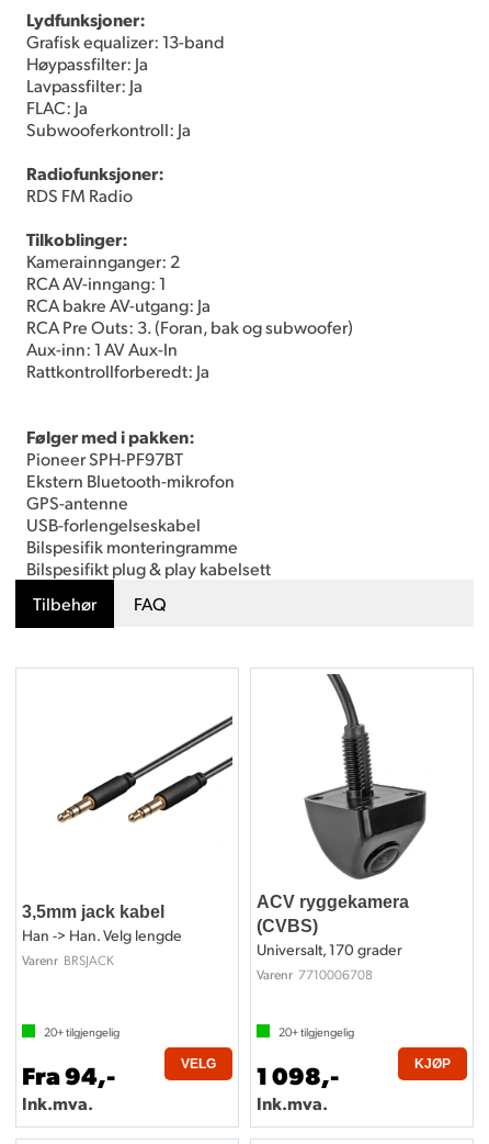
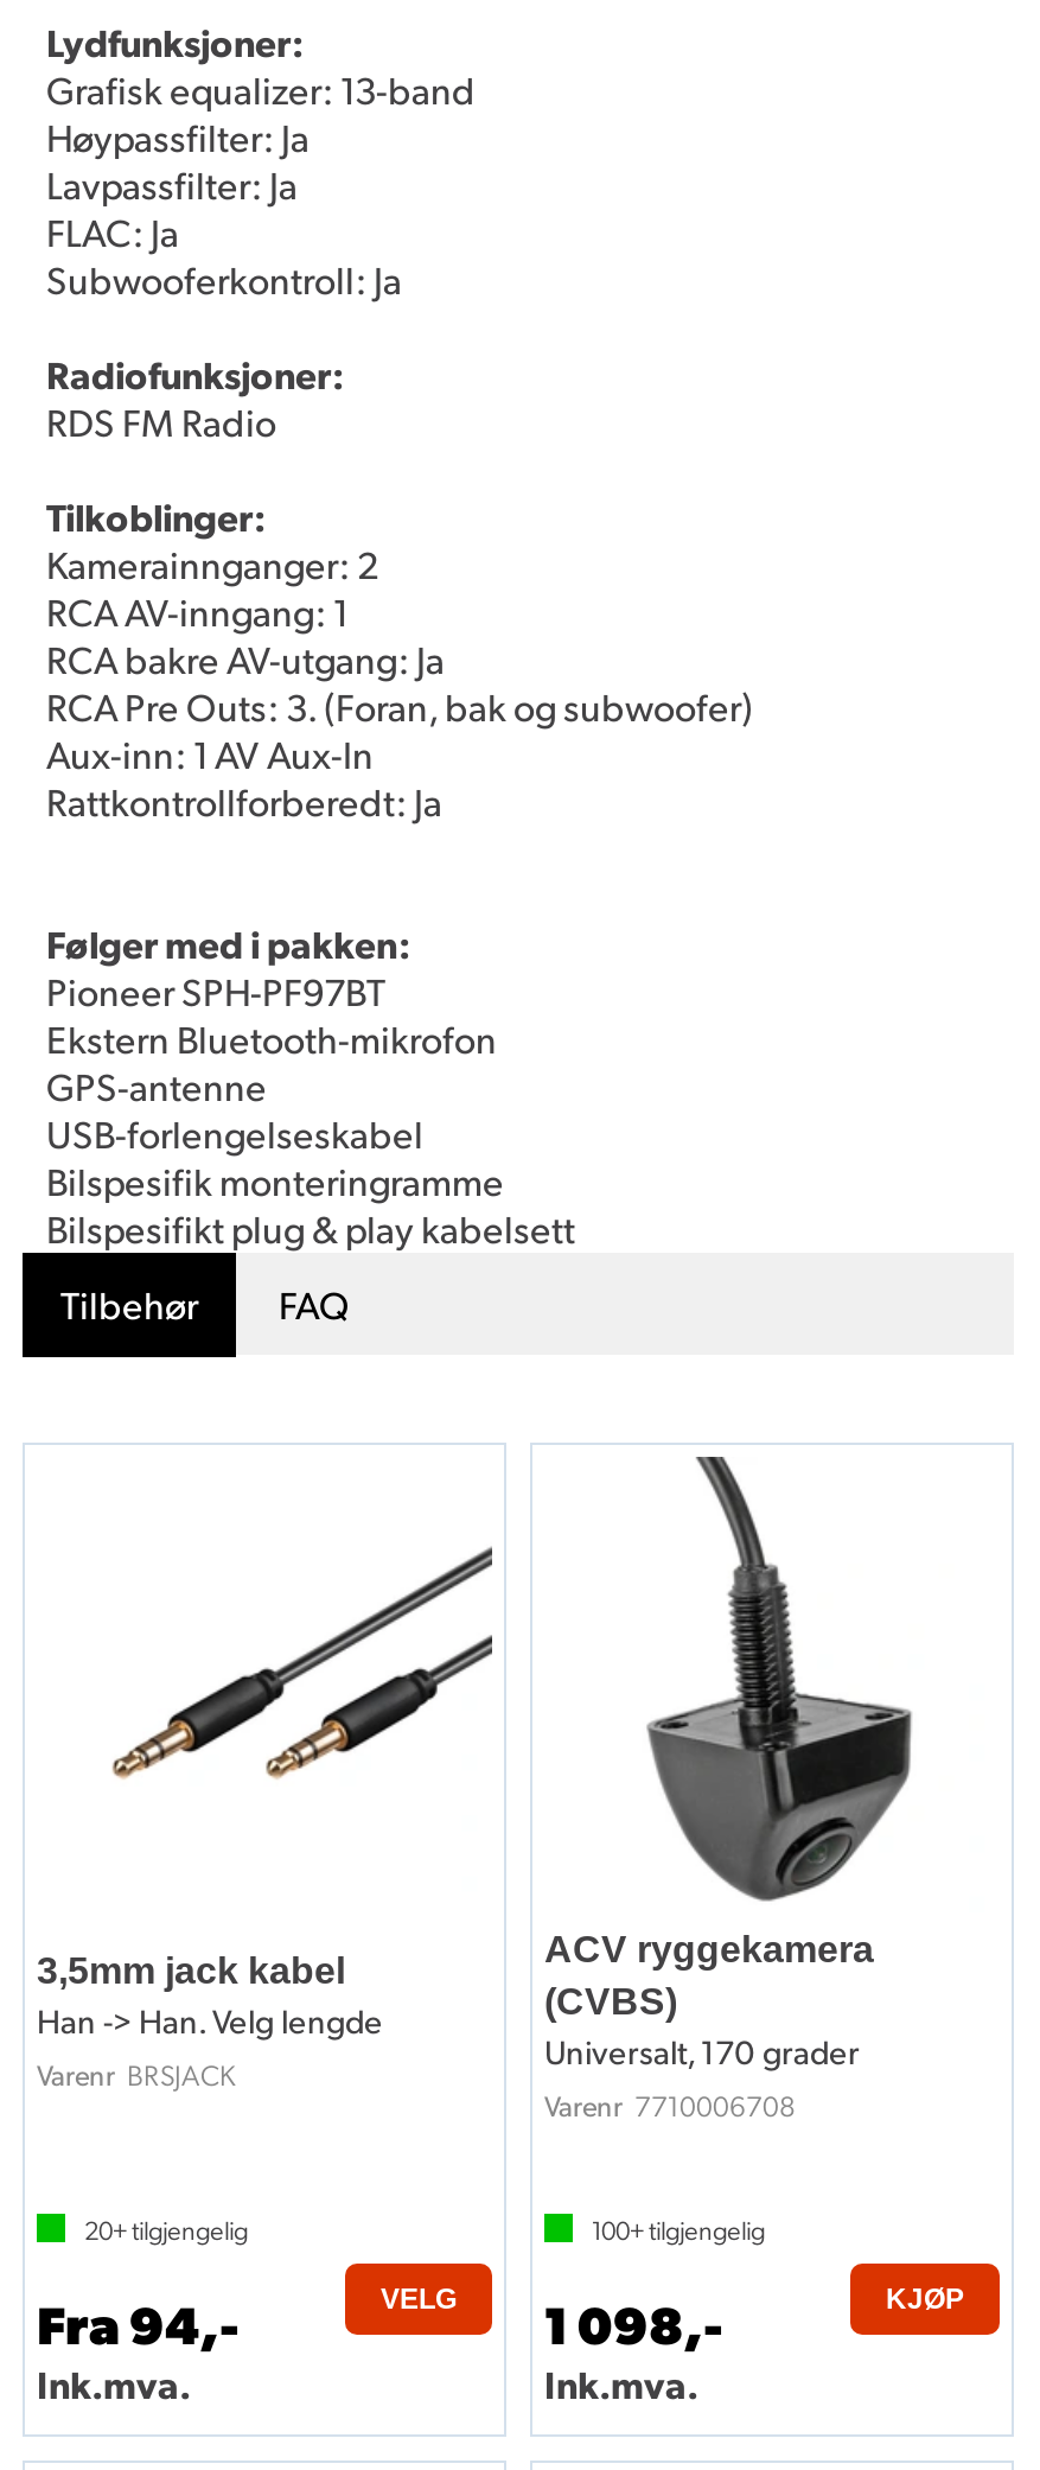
[278,1023,354,1039] 20+tilgjengelig -> [592,2211,765,2246] 100+tilgjengelig

